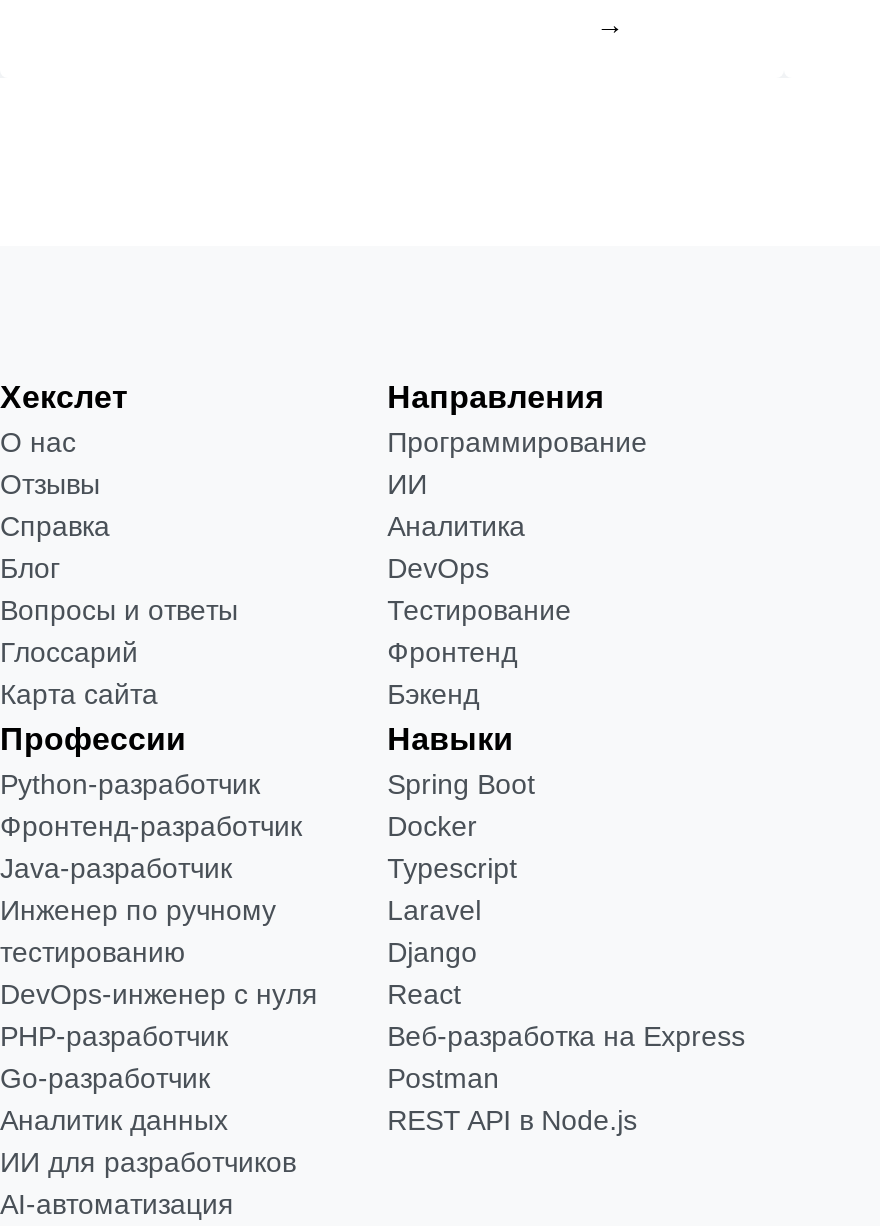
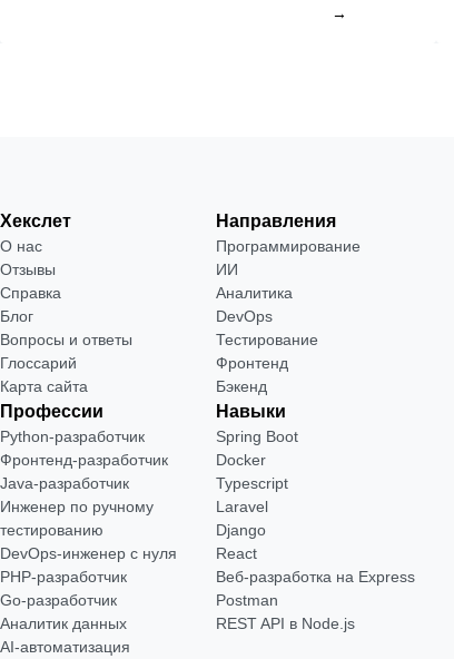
[0,1146,296,1178] ИИ для разработчиков -> none

